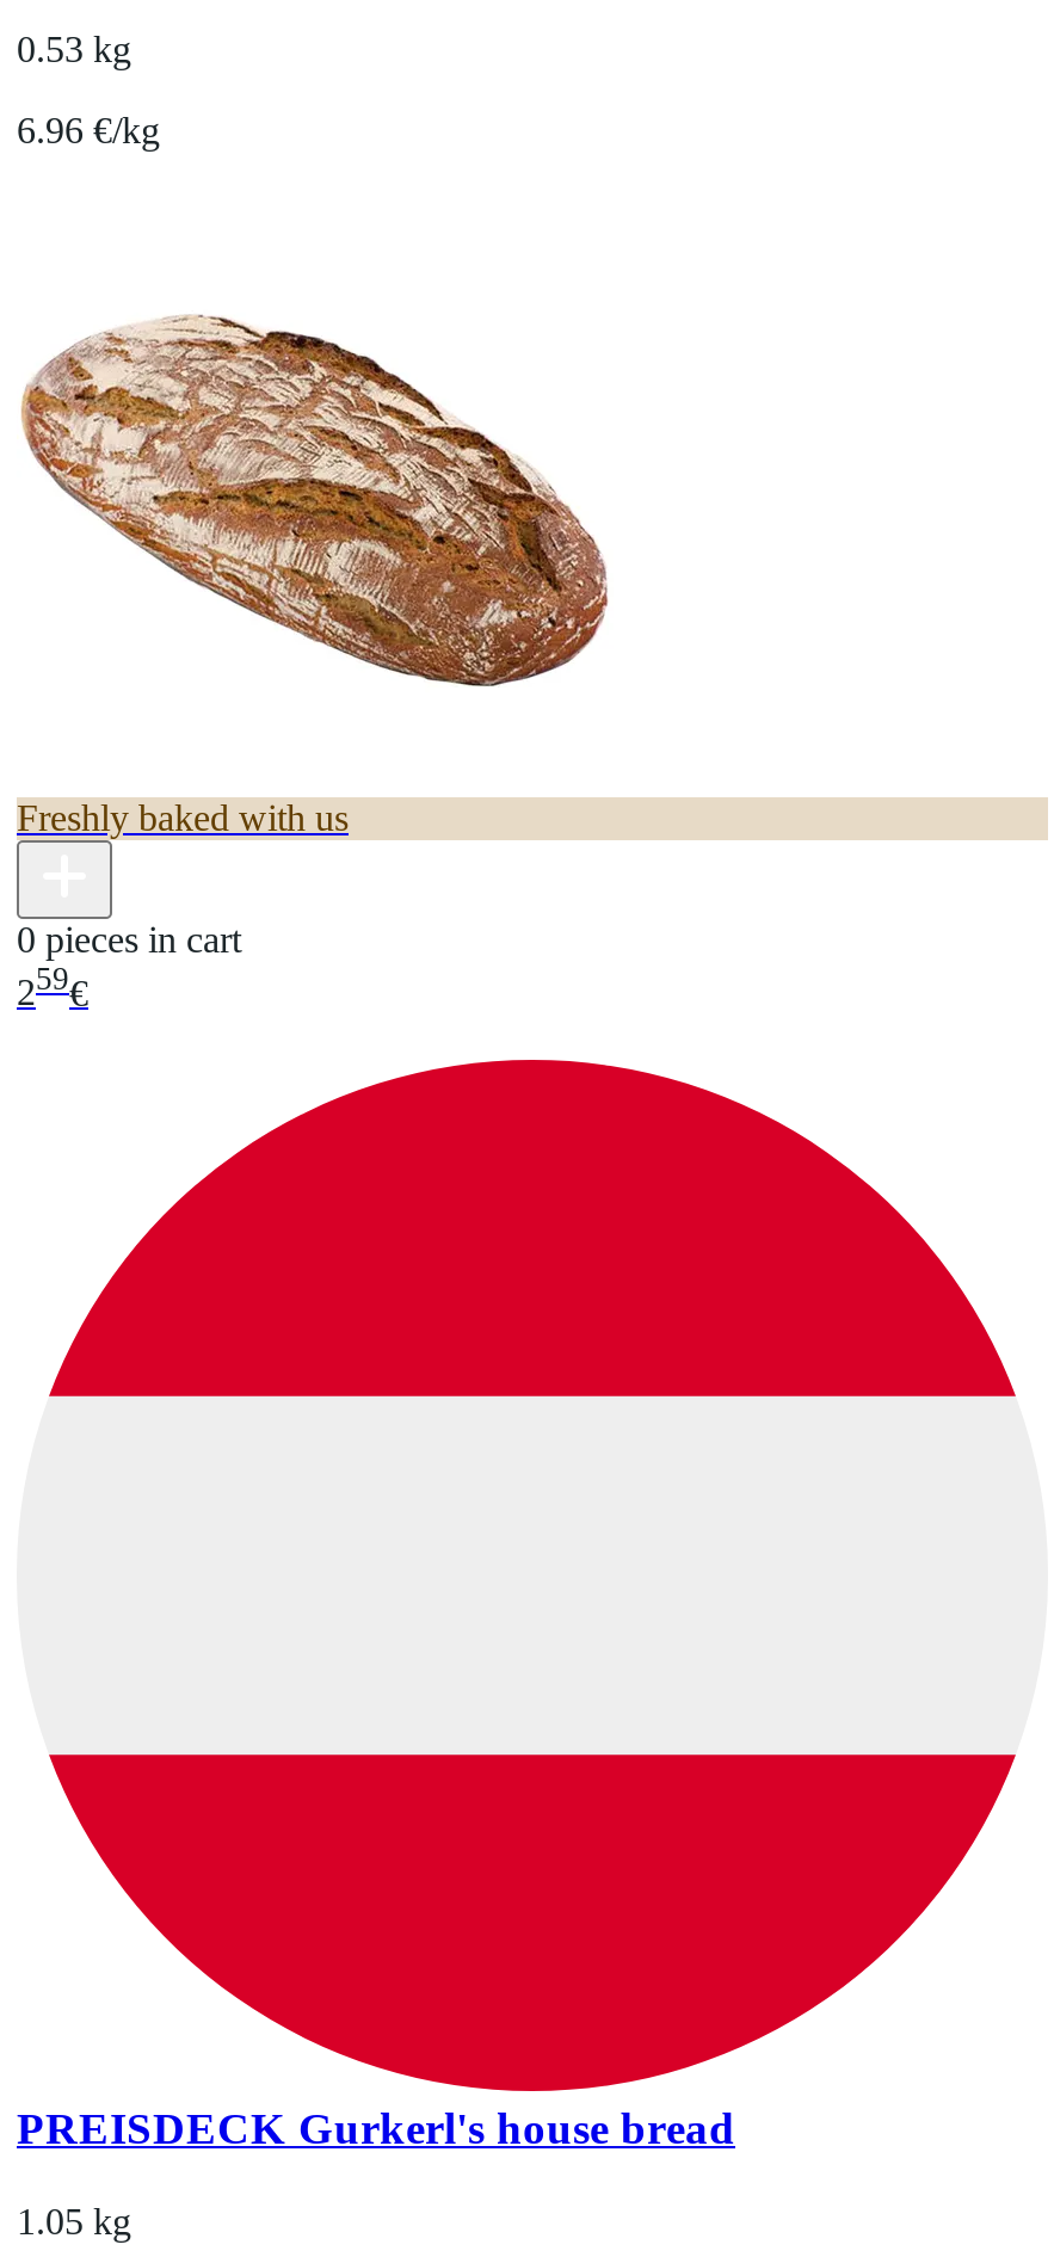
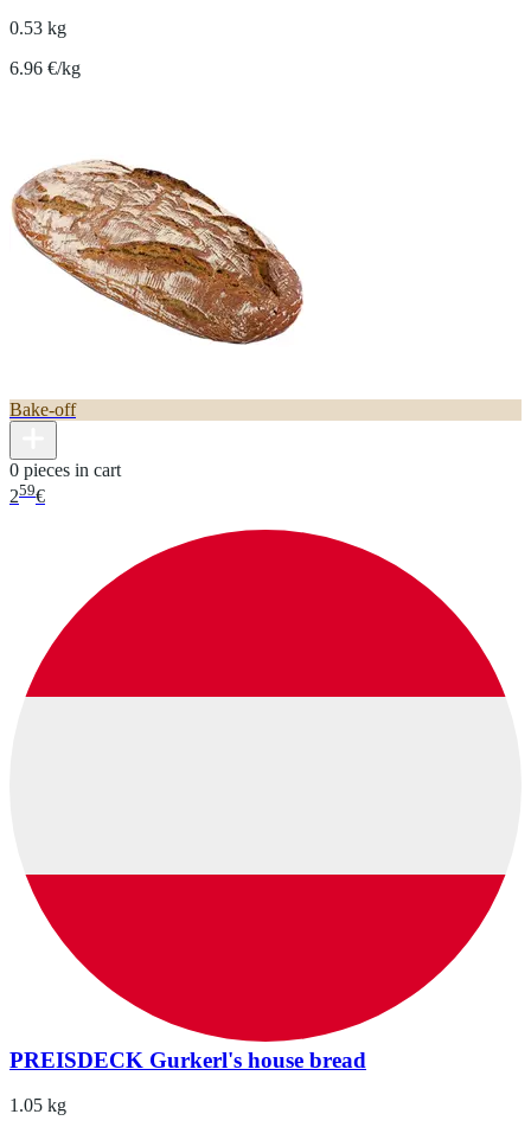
[17,797,349,838] Freshly baked with us -> [9,399,76,419] Bake-off

